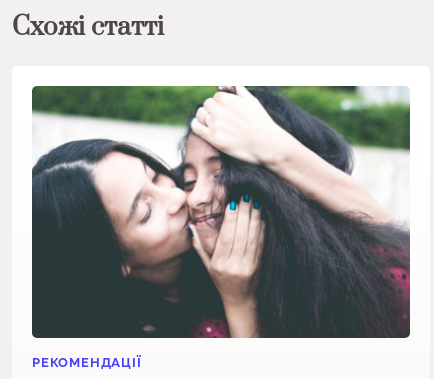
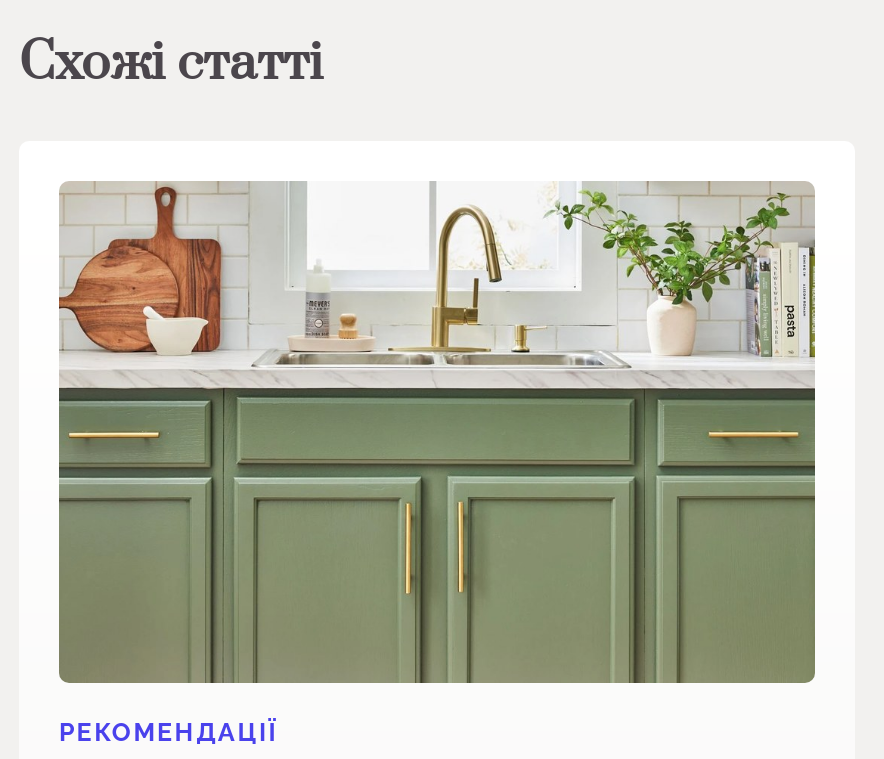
[31,85,411,339] [image] -> [57,181,817,685] [image]

